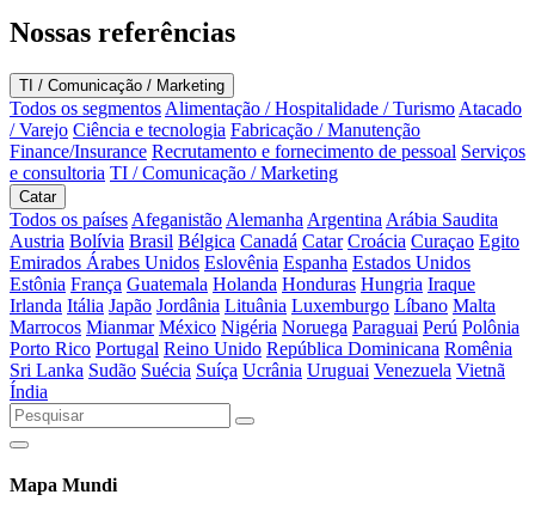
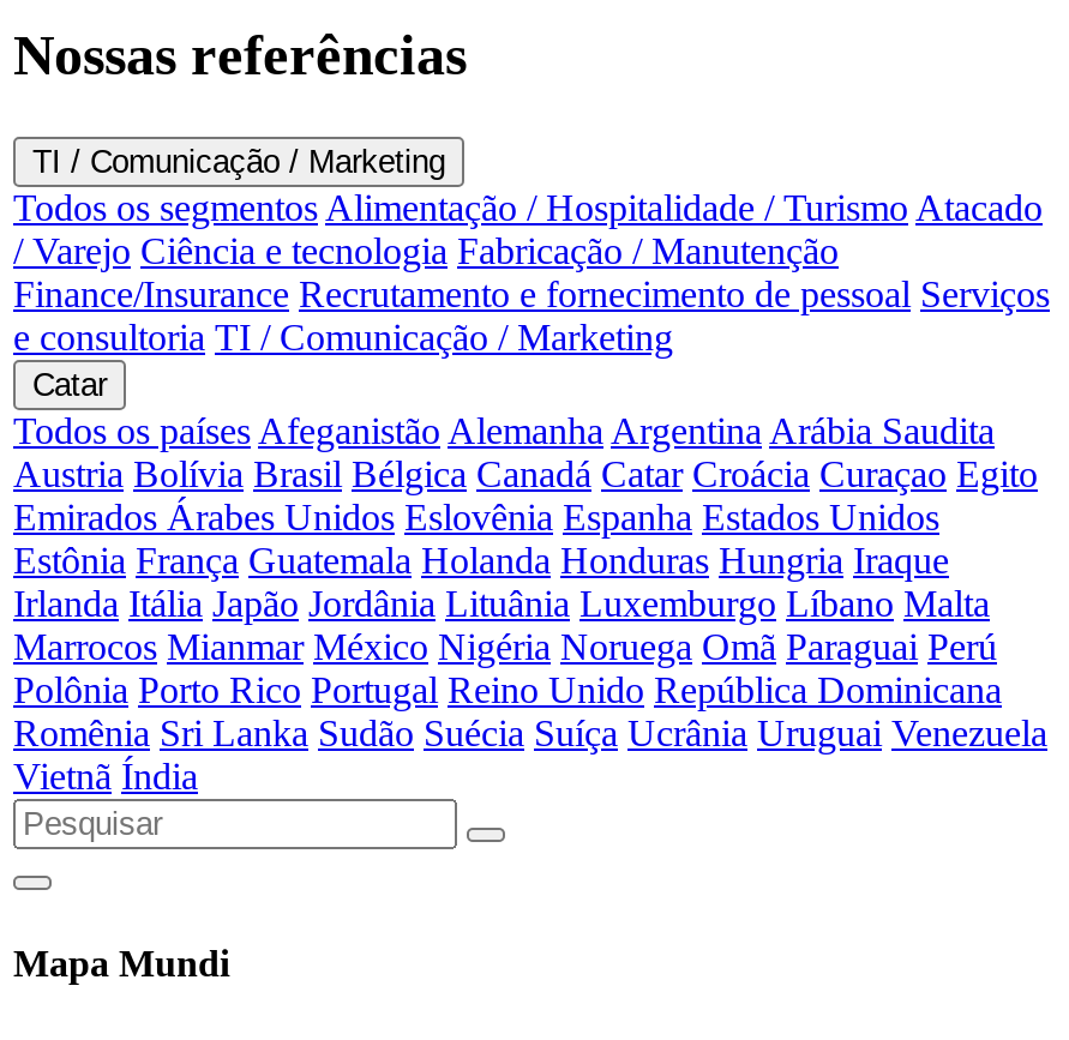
[10,316,519,401] Marrocos Mianmar México Nigéria Noruega Paraguai Perú Polônia | Porto Rico Portugal Reino Unido República Dominicana Romênia | Sri Lanka Sudão Suécia Suíça Ucrânia Uruguai Venezuela Vietnã | Índia -> [13,625,1047,796] Marrocos Mianmar México Nigéria Noruega Omã Paraguai Perú | Polônia Porto Rico Portugal Reino Unido República Dominicana | Romênia Sri Lanka Sudão Suécia Suíça Ucrânia Uruguai Venezuela | Vietnã Índia

